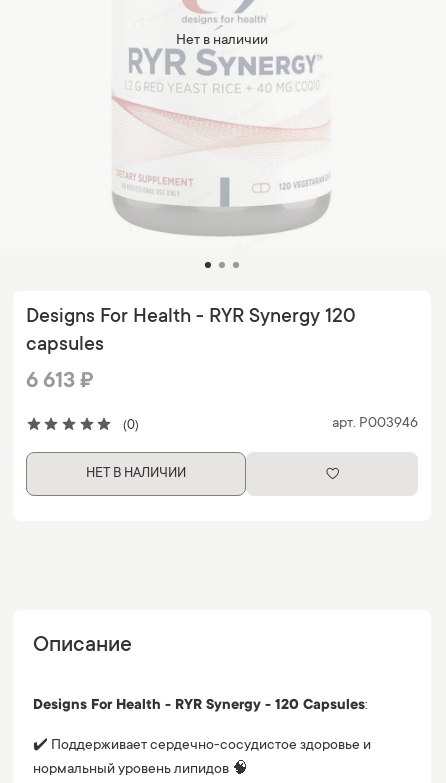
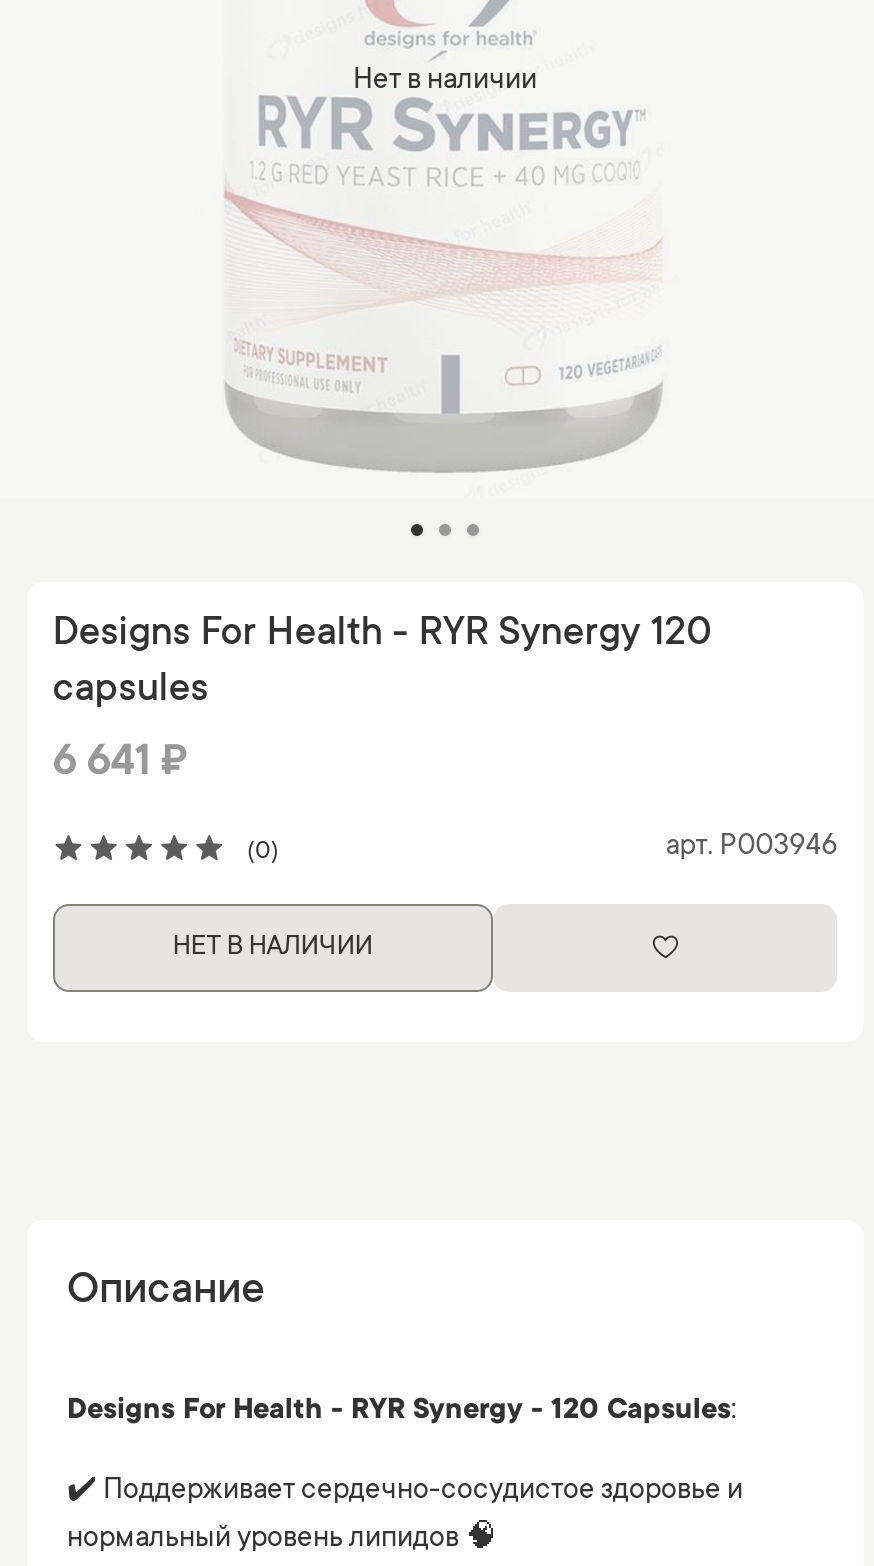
[26,370,94,394] 6 613 ₽ -> [53,740,189,788] 6 641 ₽

